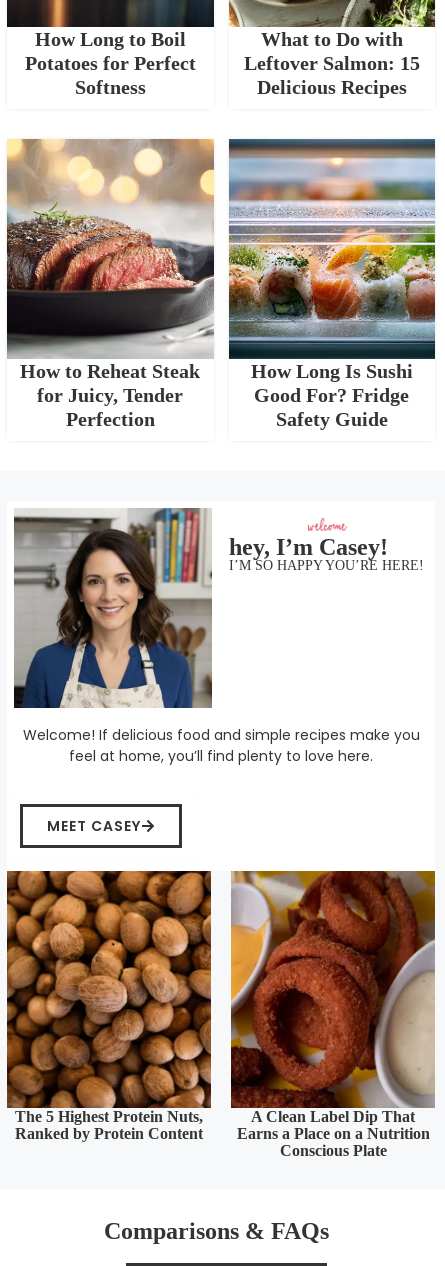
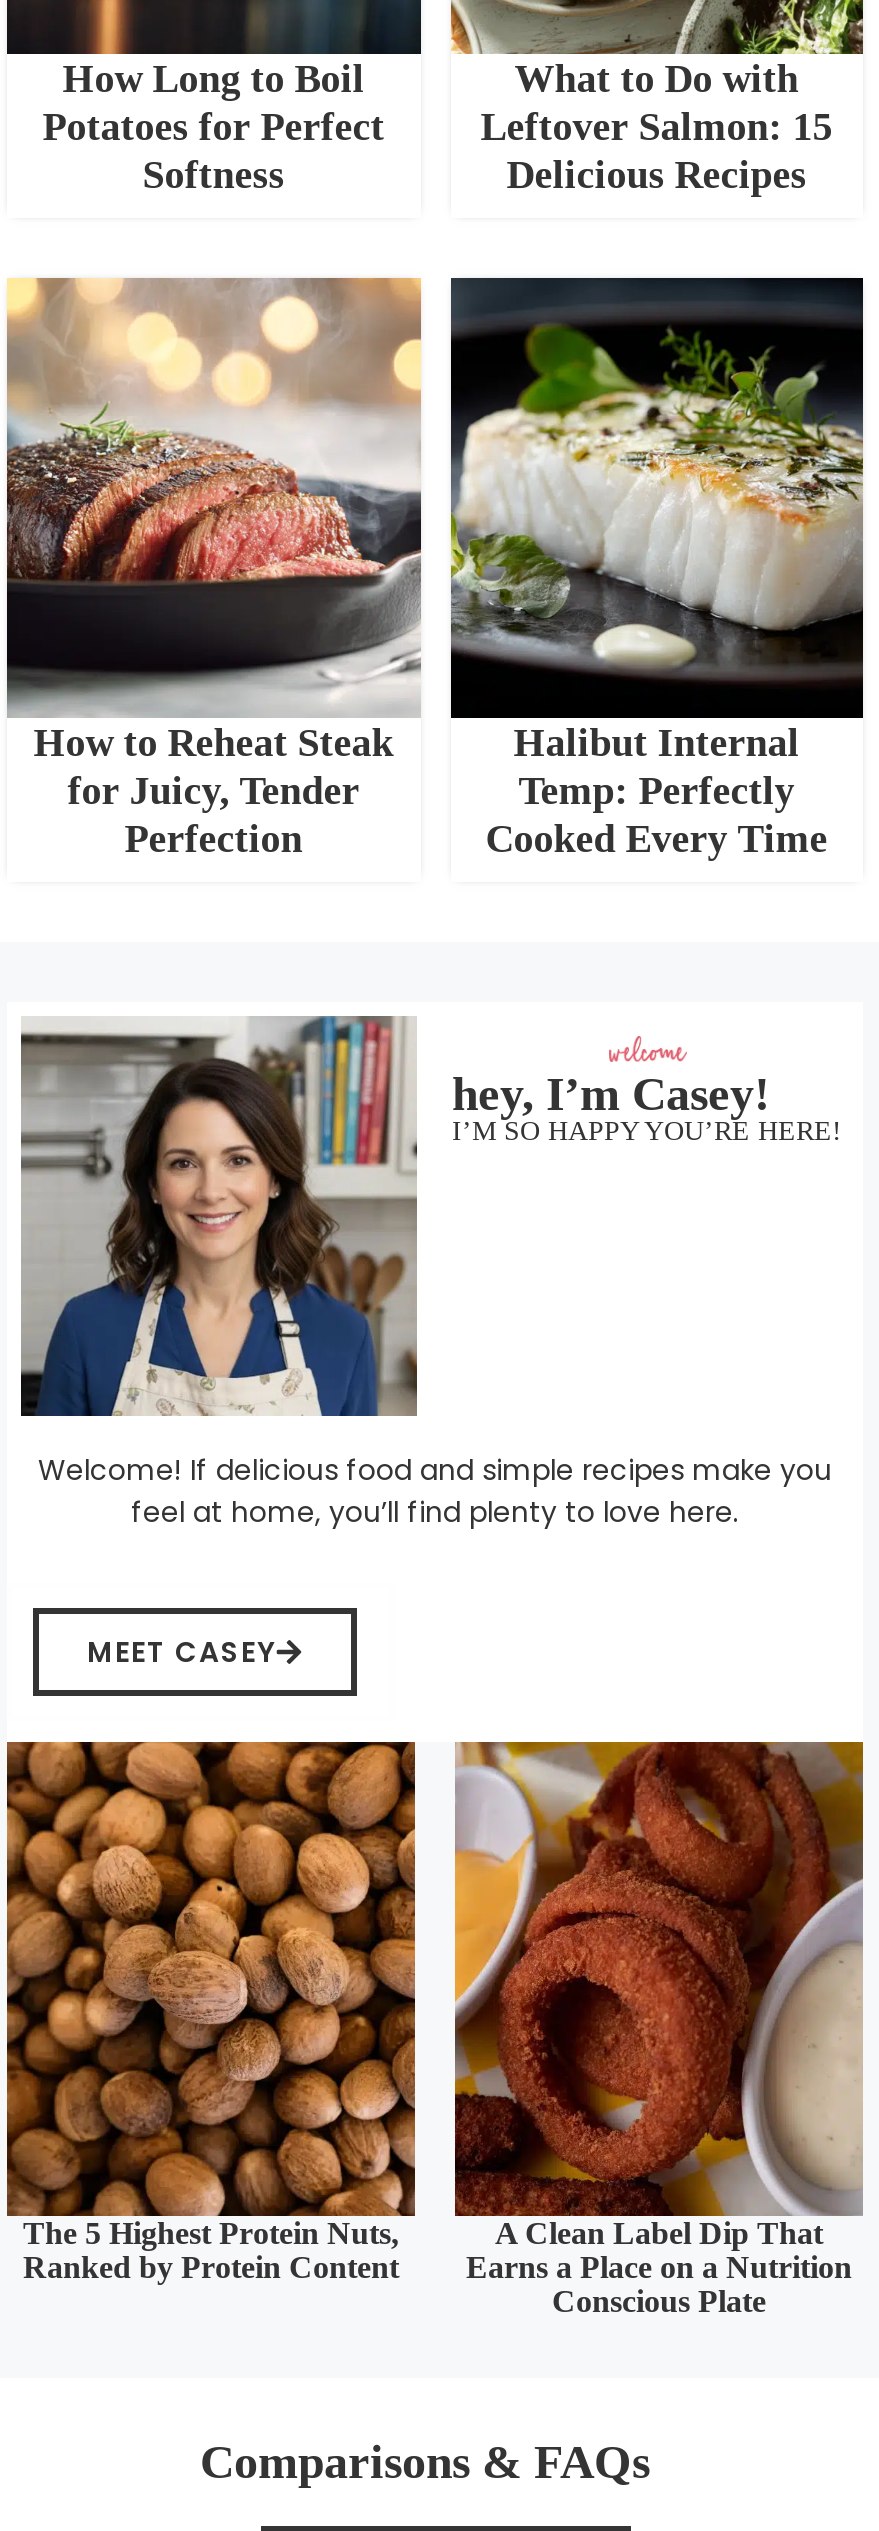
[228,138,436,430] [image] | How Long Is Sushi | Good For? Fridge | Safety Guide -> [449,276,865,860] [image] | Halibut Internal | Temp: Perfectly | Cooked Every Time

